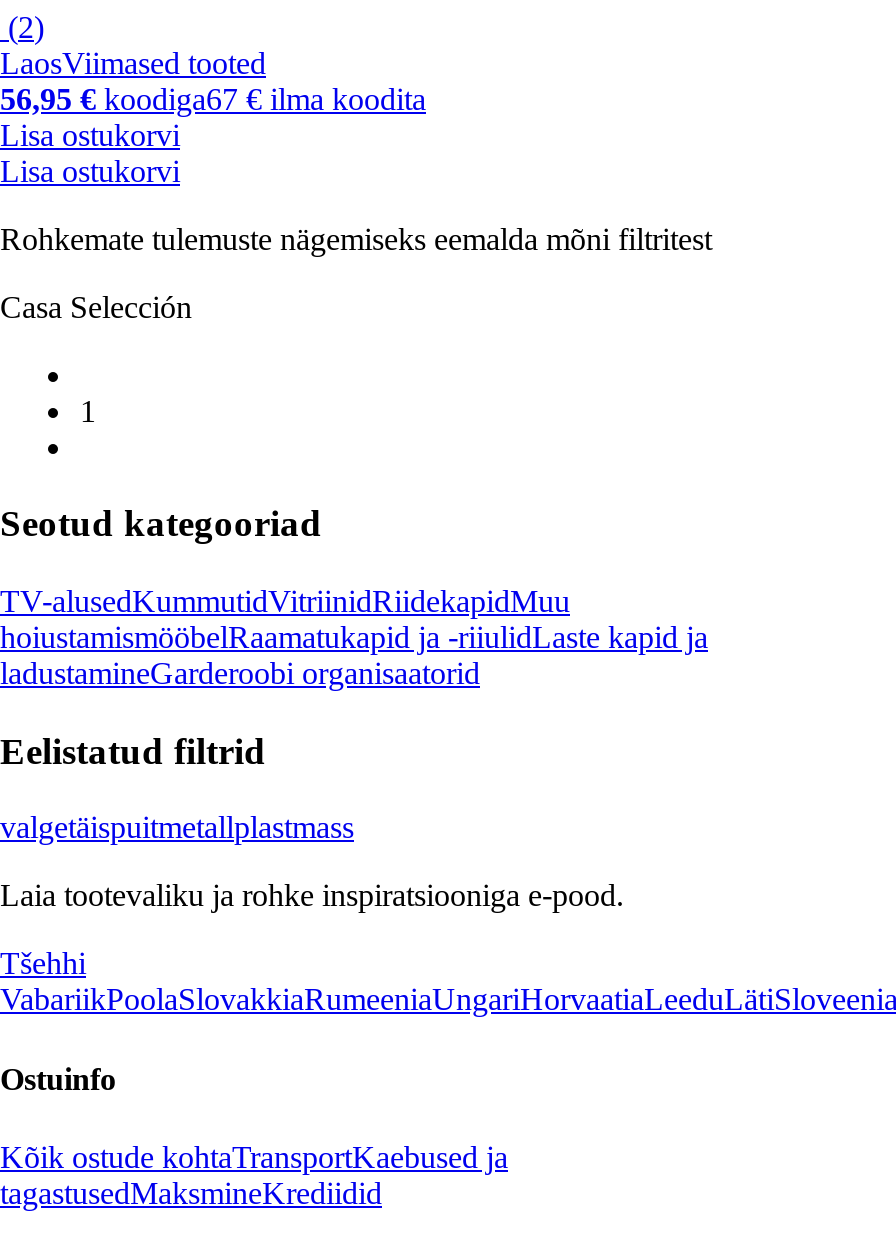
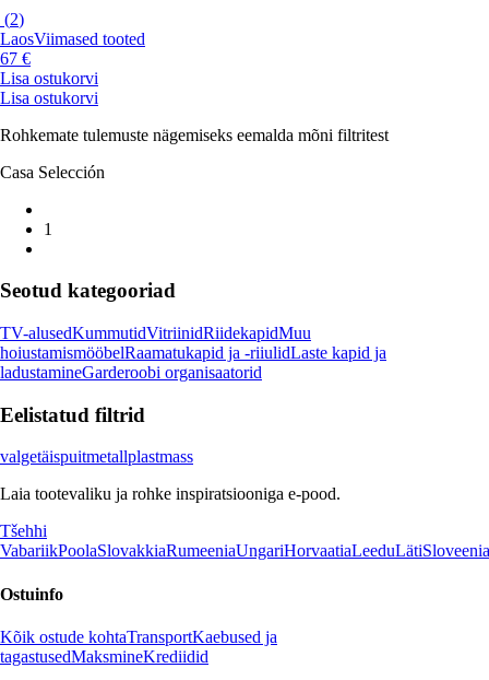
[0,81,426,115] 56,95 €koodiga67 € ilma koodita -> [0,49,31,67] 67 €

